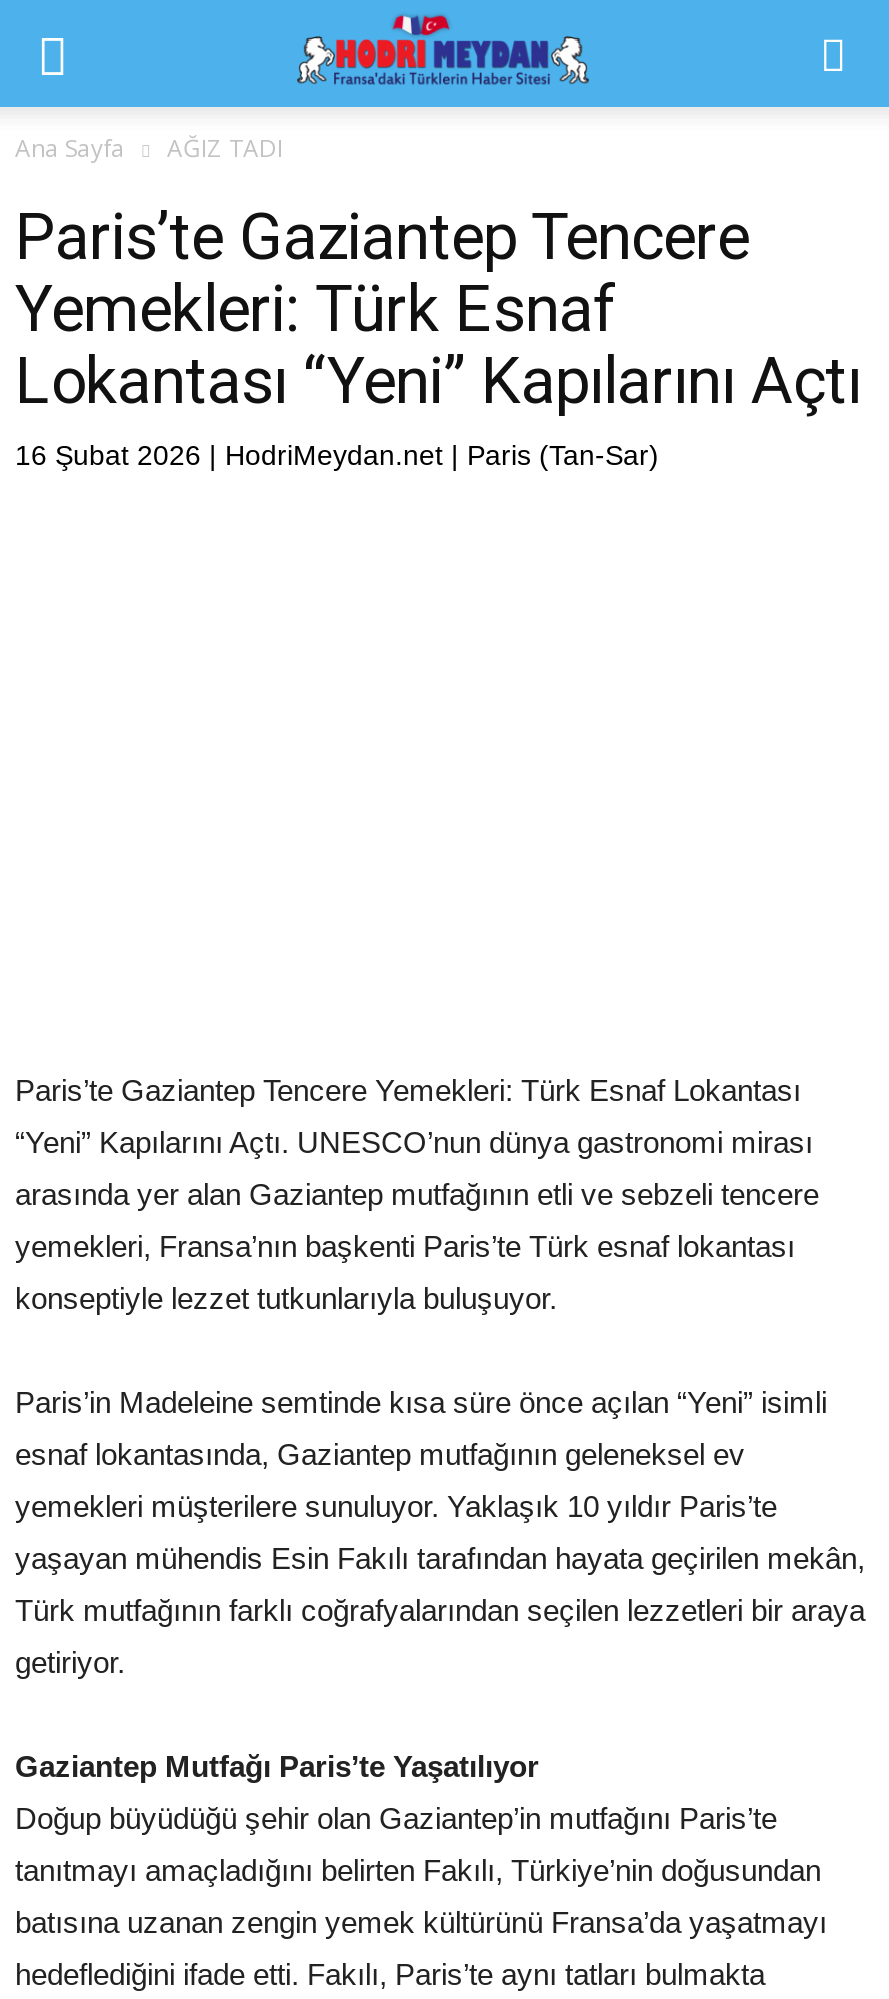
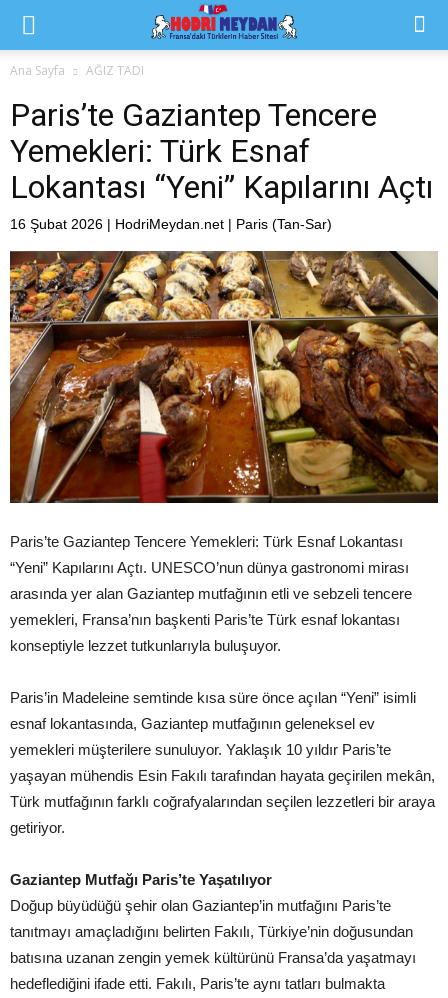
none -> [9,250,439,504] [image]

